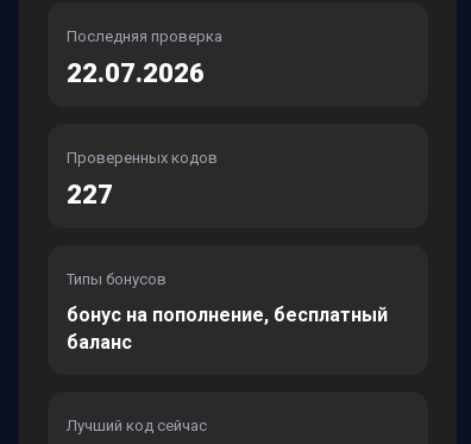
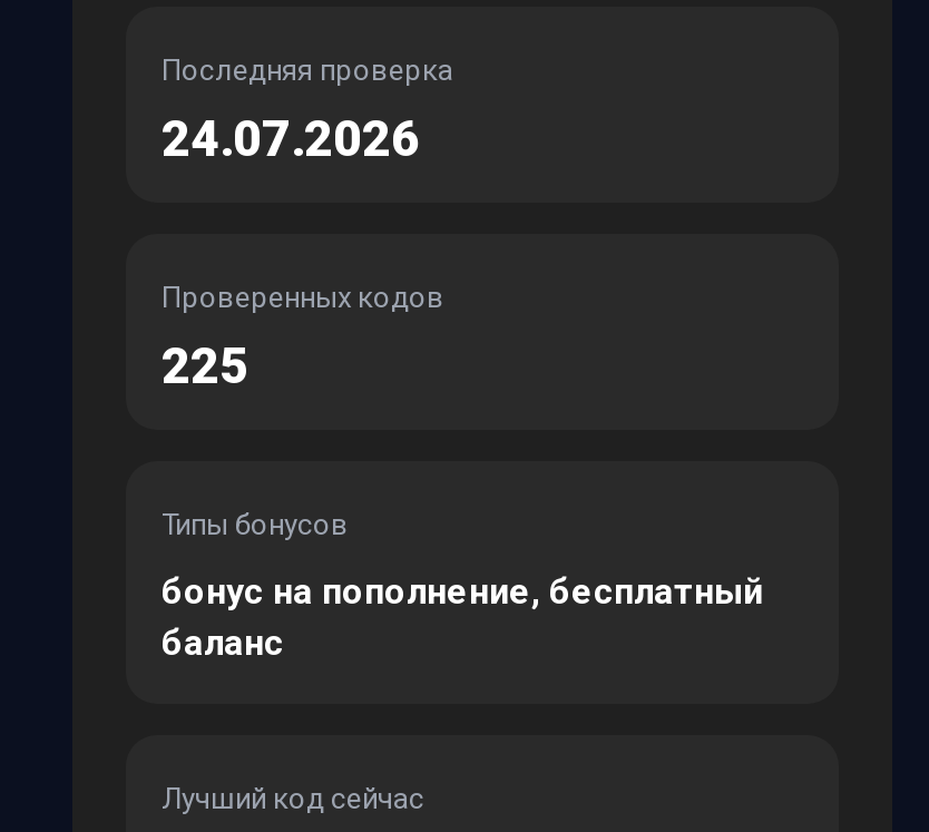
[67,58,205,88] 22.07.2026 -> [162,111,420,167] 24.07.2026
[67,180,113,210] 227 -> [162,339,248,394] 225

